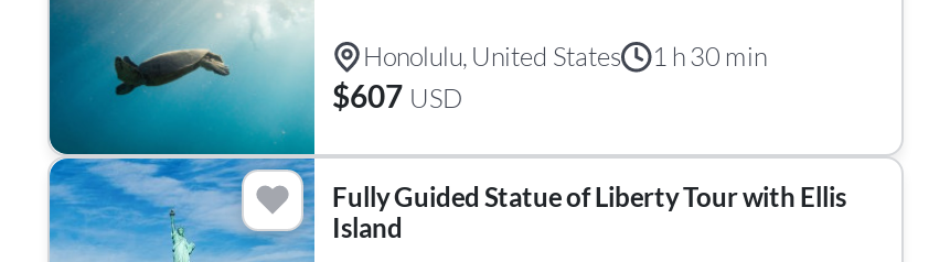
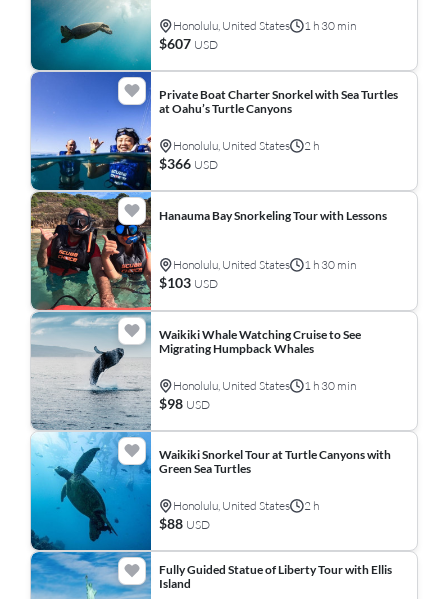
none -> [30,72,398,550] [image] | Private Boat Charter Snorkel with Sea Turtles | at Oahu’s Turtle Canyons | Honolulu, United States | 2 h | $366 USD | Hanauma Bay Snorkeling Tour with Lessons | Honolulu, United States | 1 h 30 min | $103 USD | Waikiki Whale Watching Cruise to See | Migrating Humpback Whales | Honolulu, United States | 1 h 30 min | $98 USD | Waikiki Snorkel Tour at Turtle Canyons with | Green Sea Turtles | Honolulu, United States | 2 h | $88 USD

